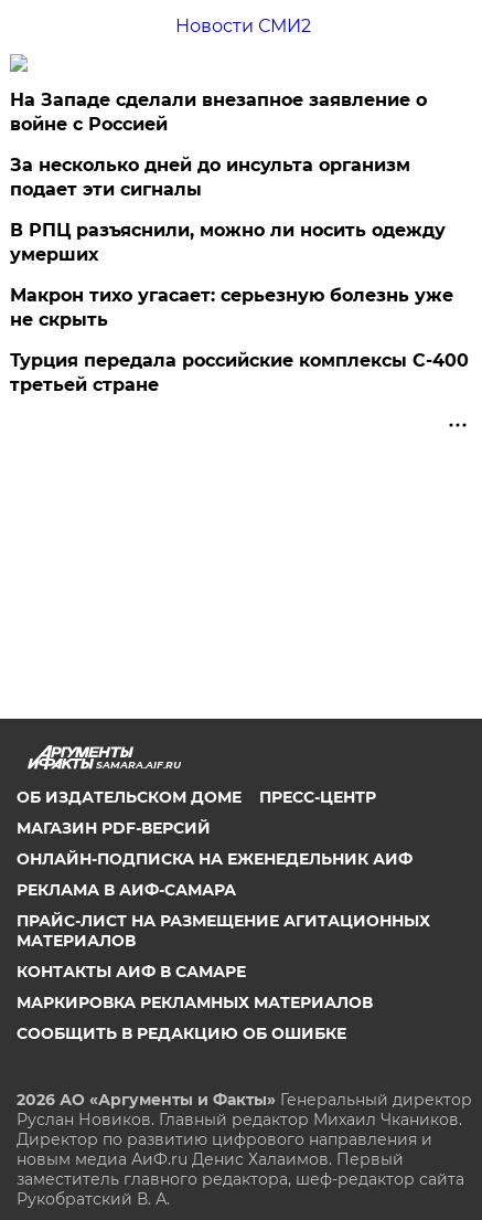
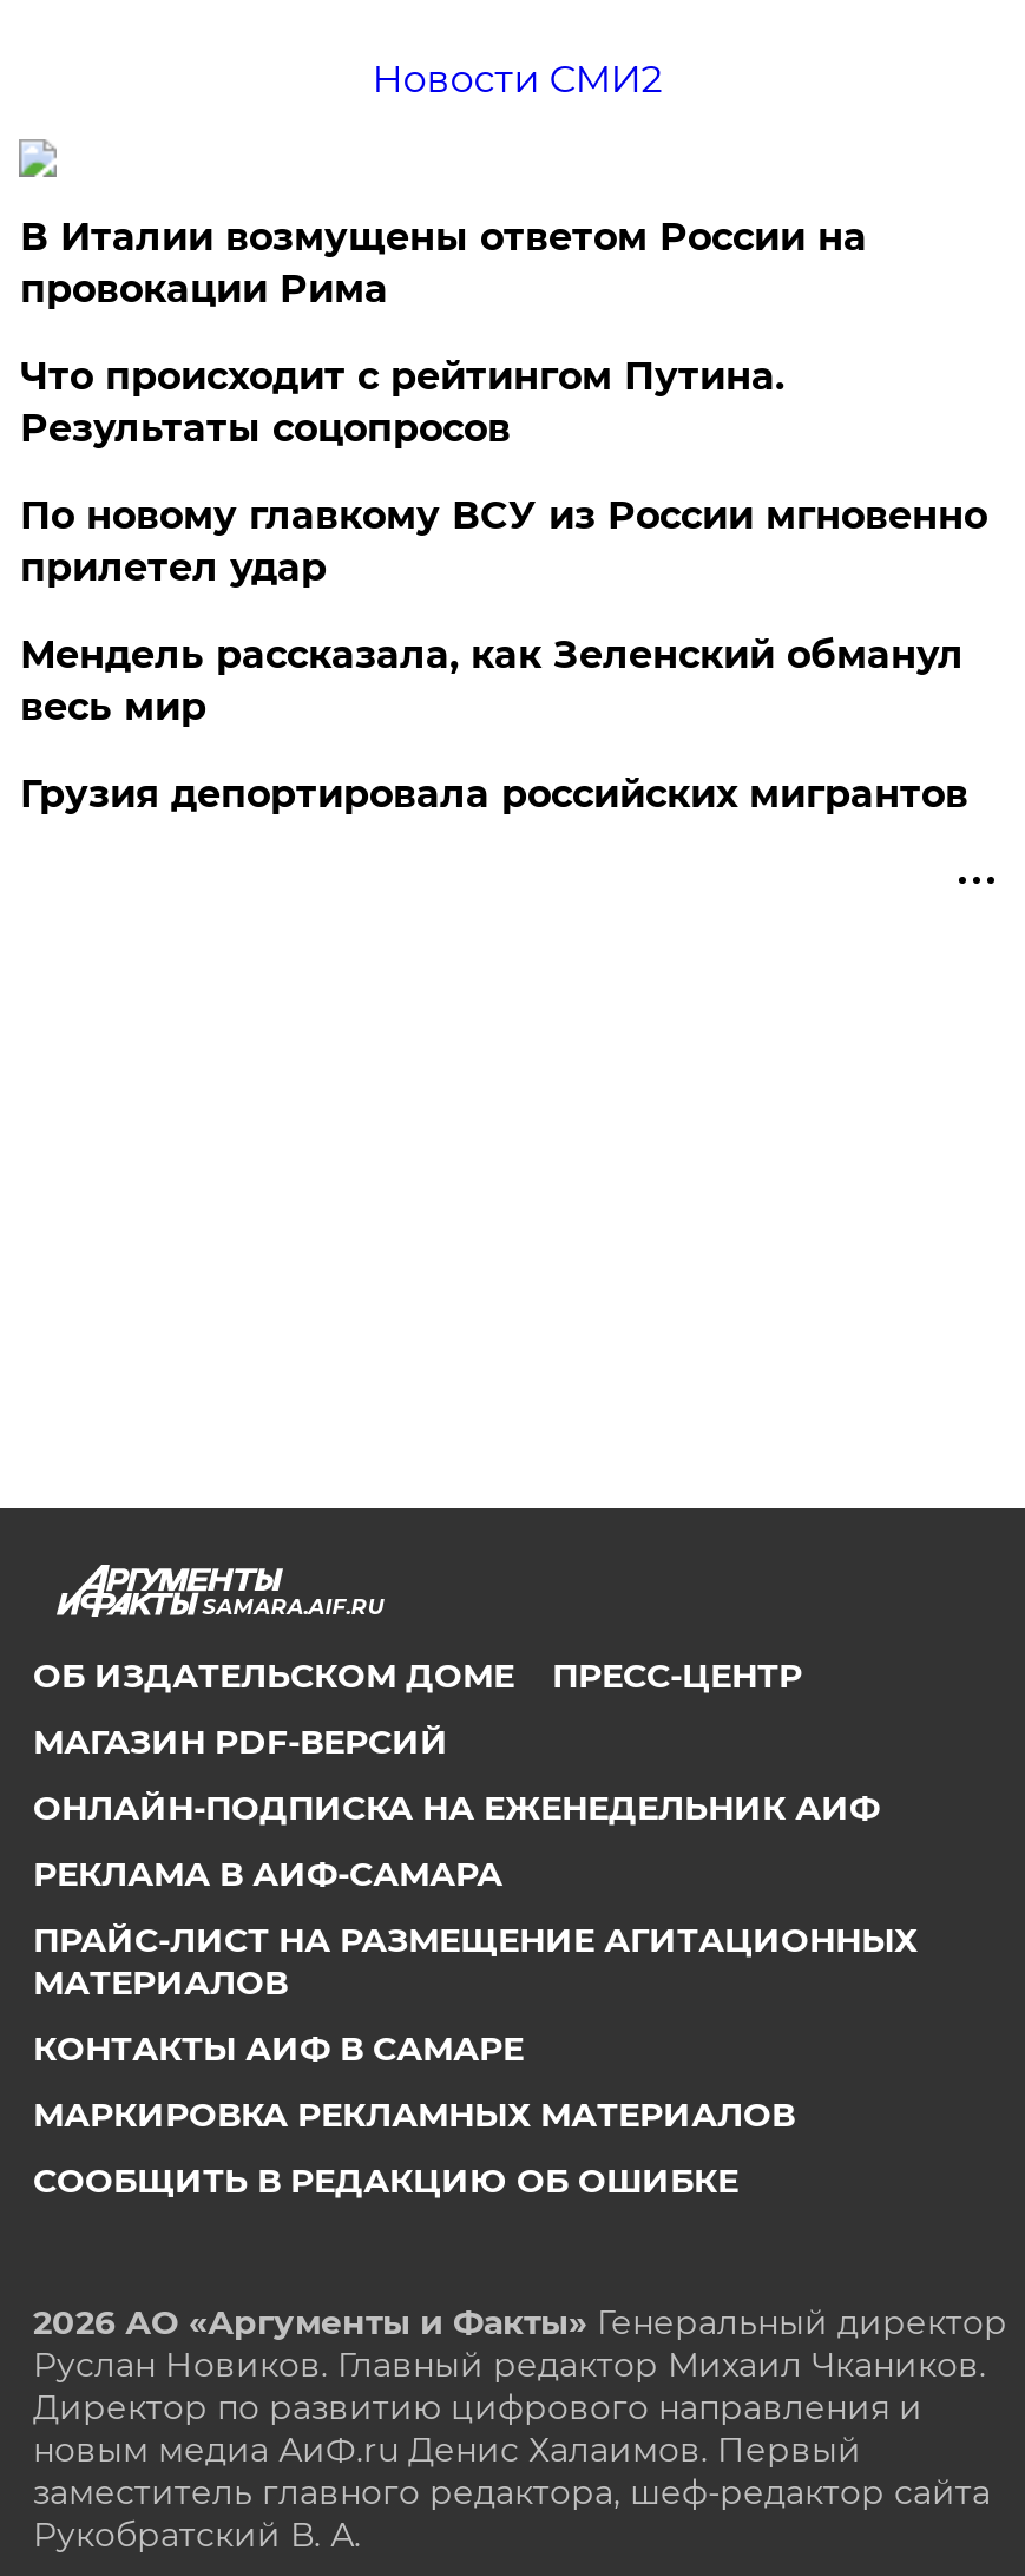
[10,89,427,135] На Западе сделали внезапное заявление о | войне с Россией -> [20,215,867,311] В Италии возмущены ответом России на | провокации Рима
[10,154,411,200] За несколько дней до инсульта организм | подает эти сигналы -> [20,354,784,451] Что происходит с рейтингом Путина. | Результаты соцопросов
[10,220,446,265] В РПЦ разъяснили, можно ли носить одежду | умерших -> [20,493,987,590] По новому главкому ВСУ из России мгновенно | прилетел удар
[10,285,454,330] Макрон тихо угасает: серьезную болезнь уже | не скрыть -> [20,632,963,729] Мендель рассказала, как Зеленский обманул | весь мир
[10,350,469,395] Турция передала российские комплексы С-400 | третьей стране -> [20,772,968,816] Грузия депортировала российских мигрантов

